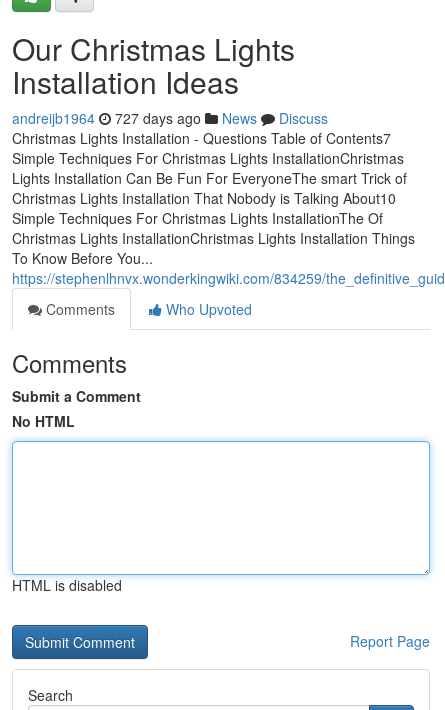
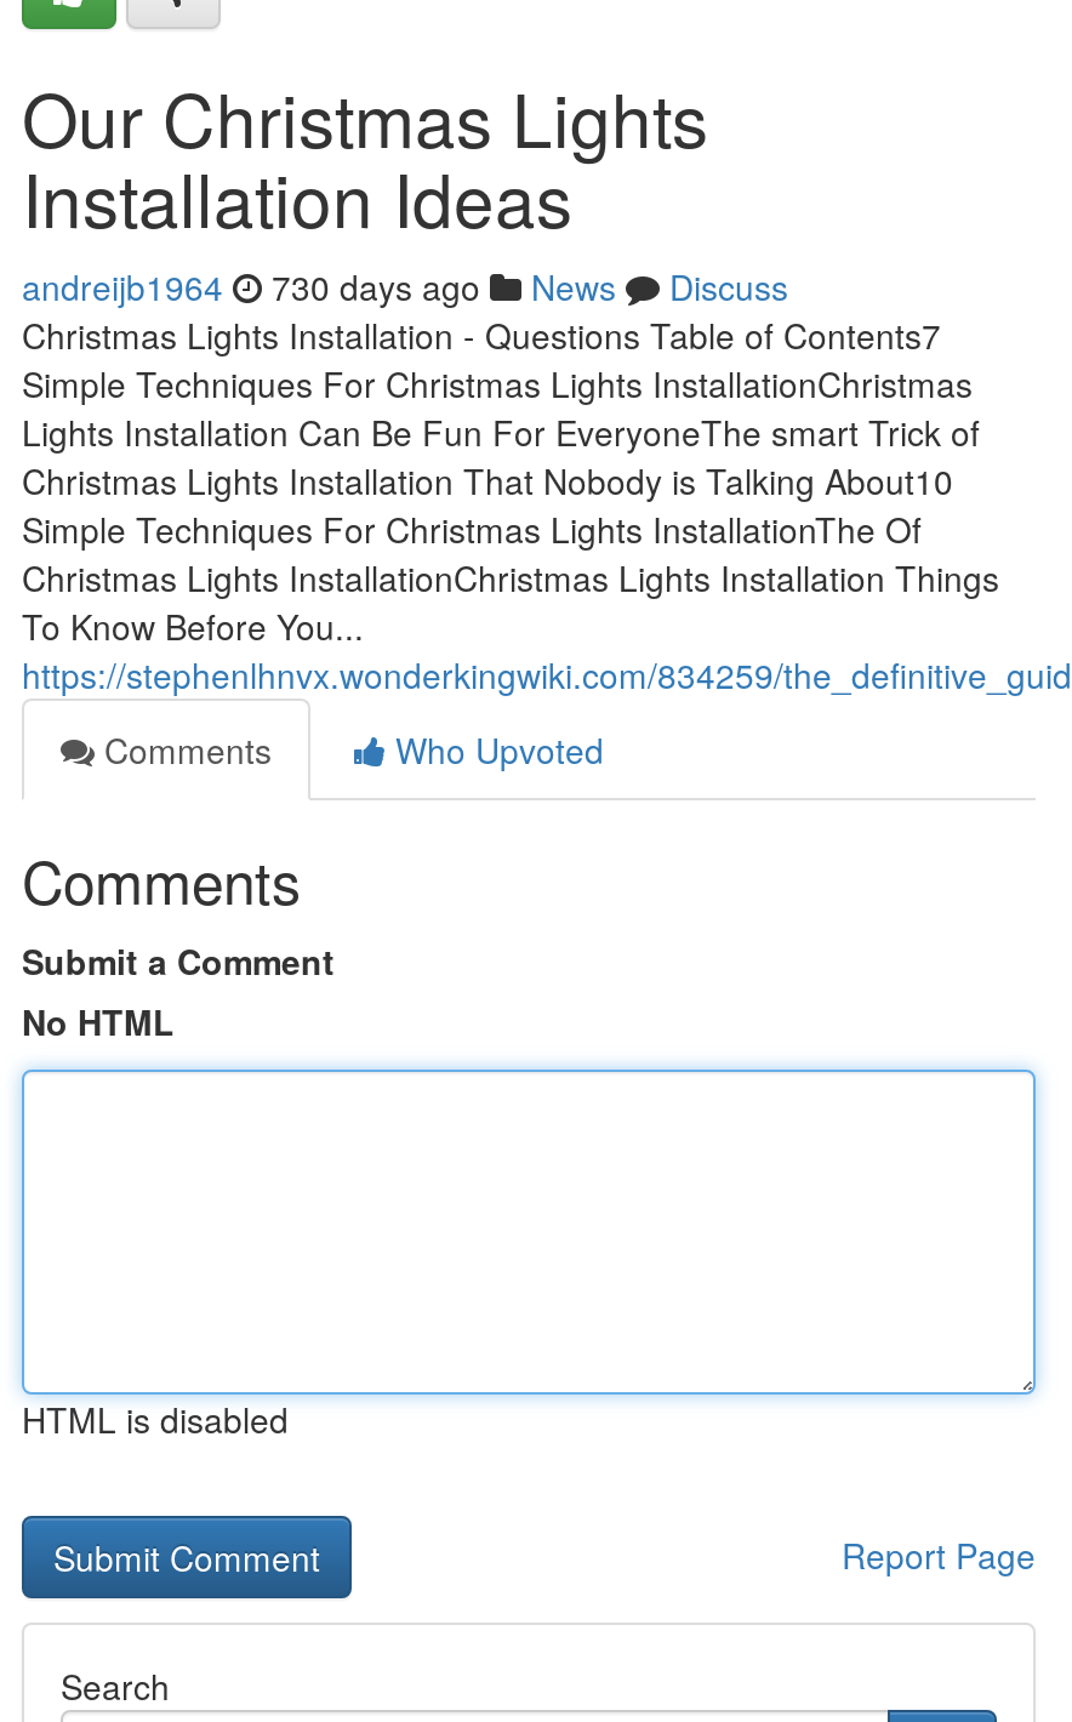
[12,108,328,128] andreijb1964 727 days ago News Discuss -> [22,262,788,310] andreijb1964 730 days ago News Discuss

